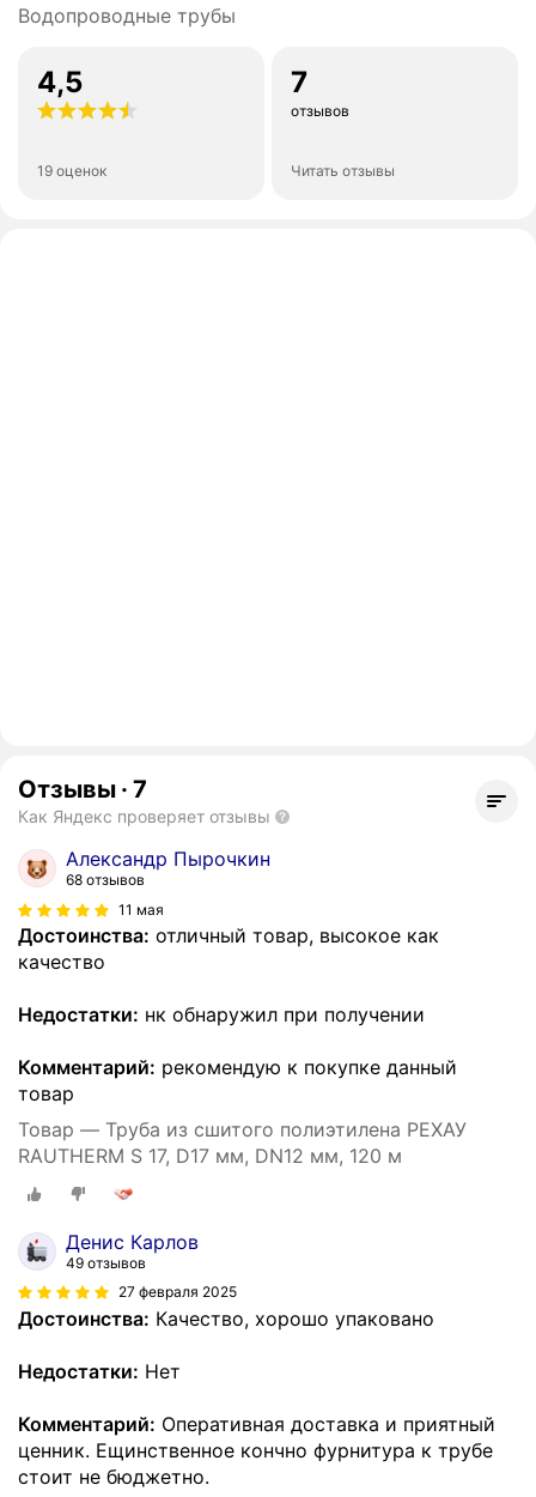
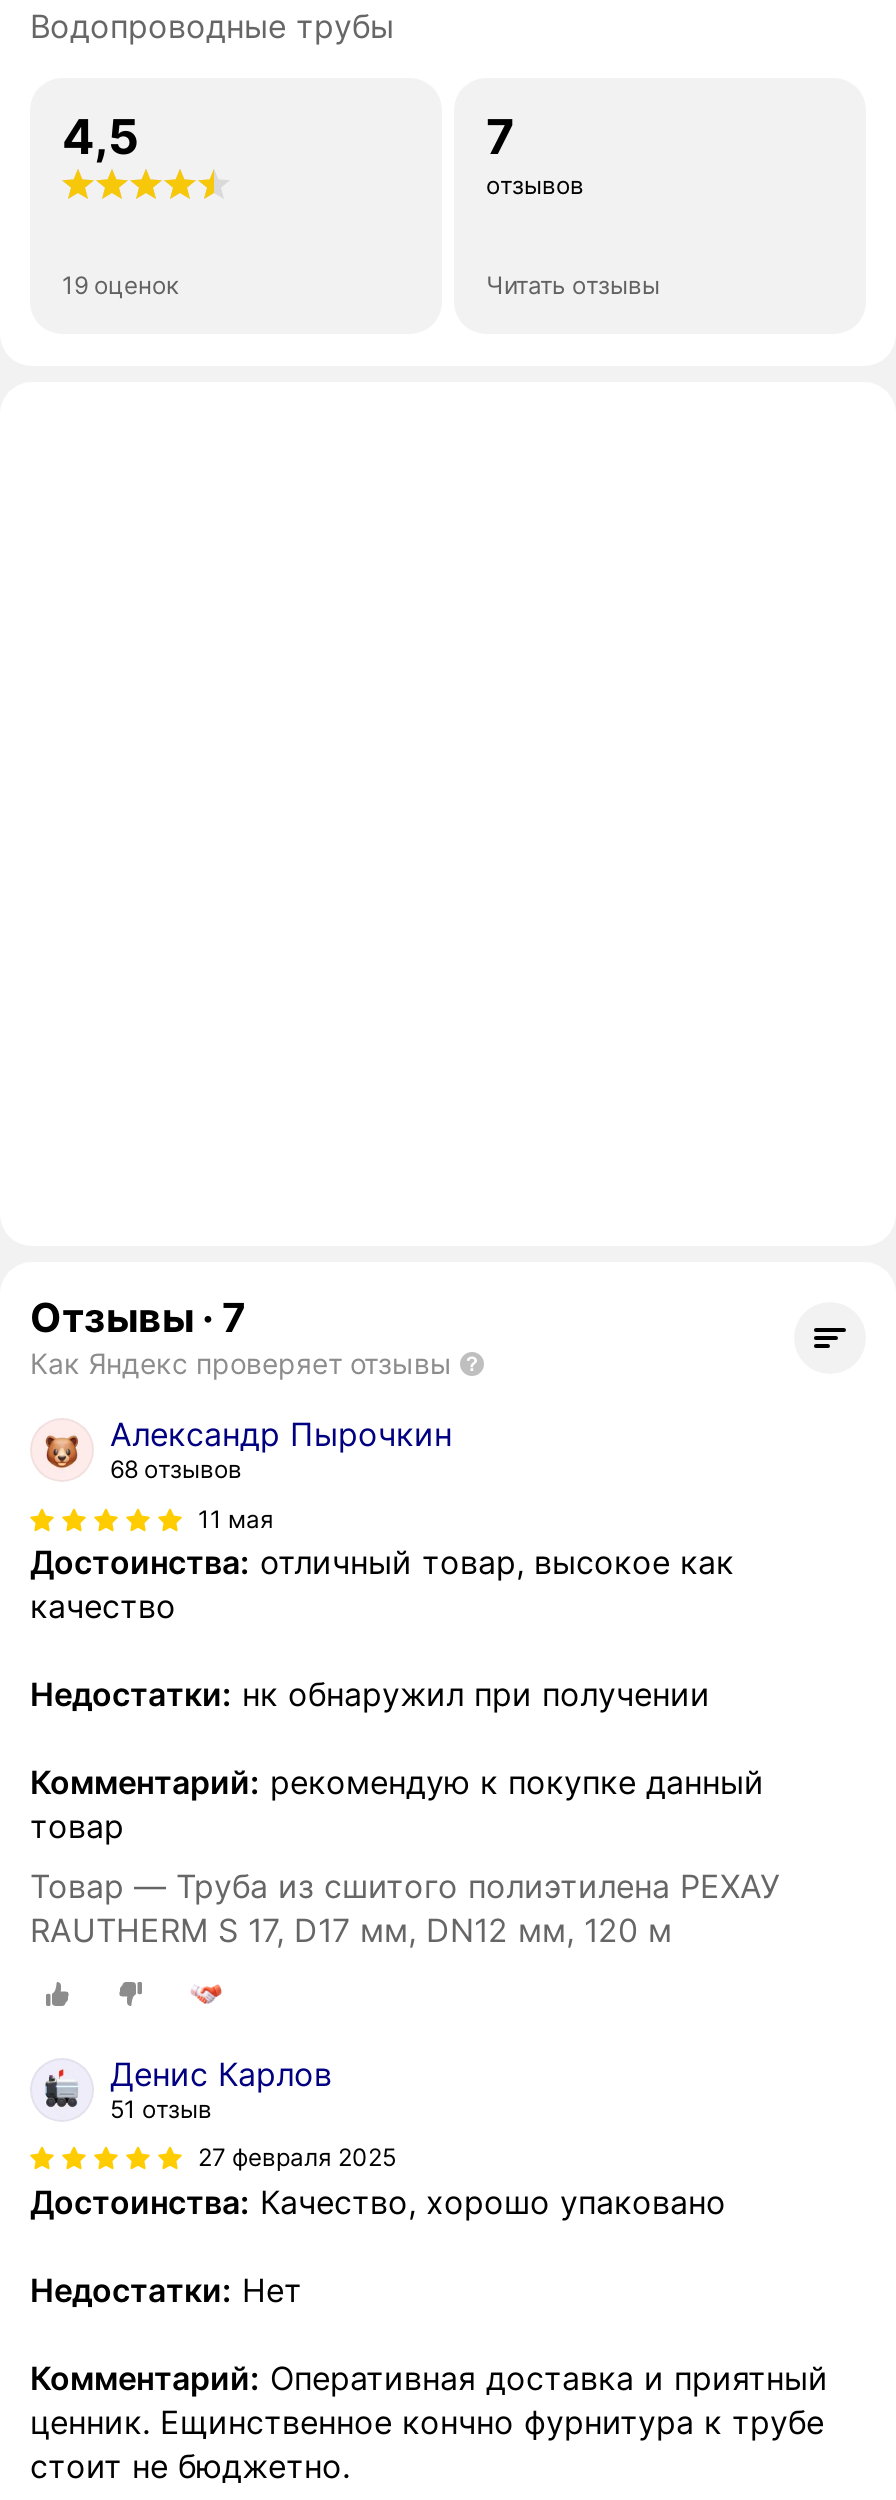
[66,1254,146,1271] 49 отзывов -> [110,2093,212,2123] 51 отзыв

